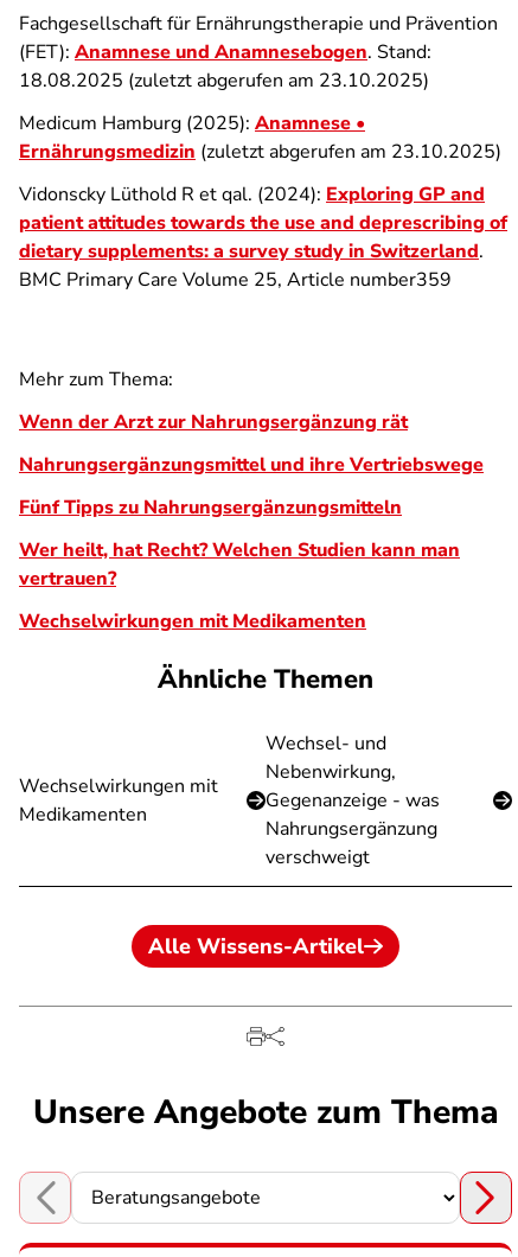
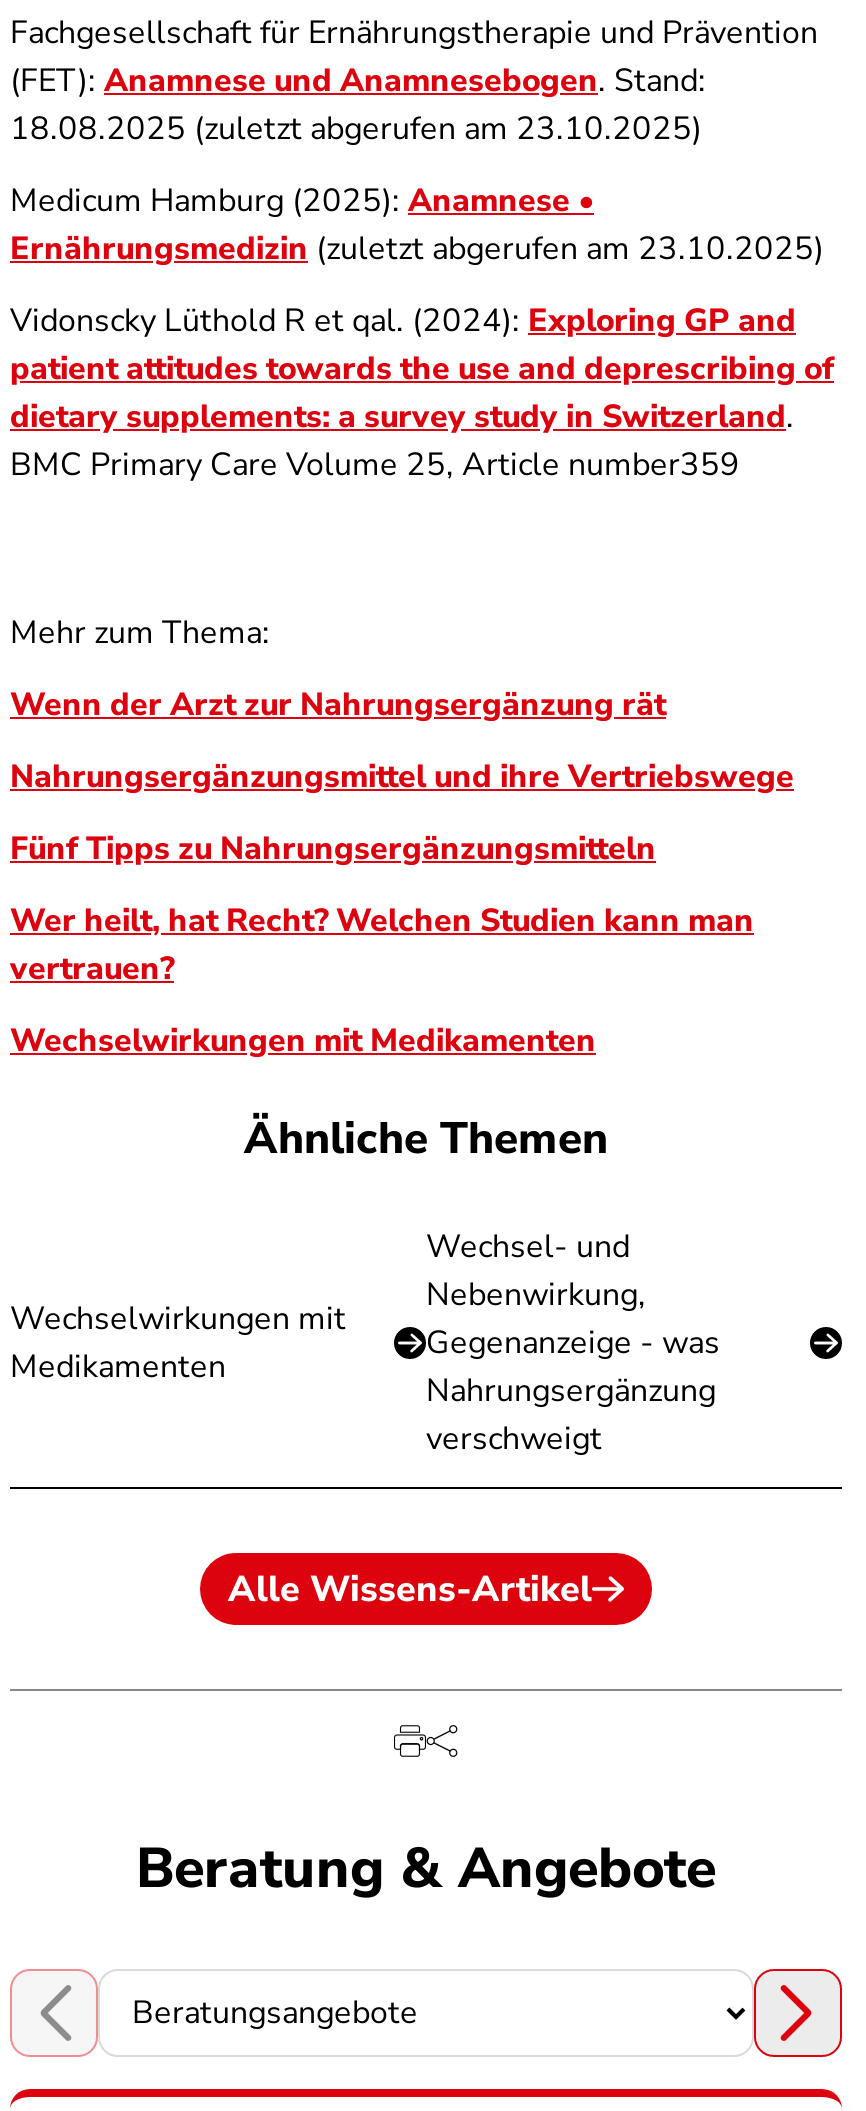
[33,1090,498,1135] Unsere Angebote zum Thema -> [136,1831,716,1907] Beratung & Angebote

